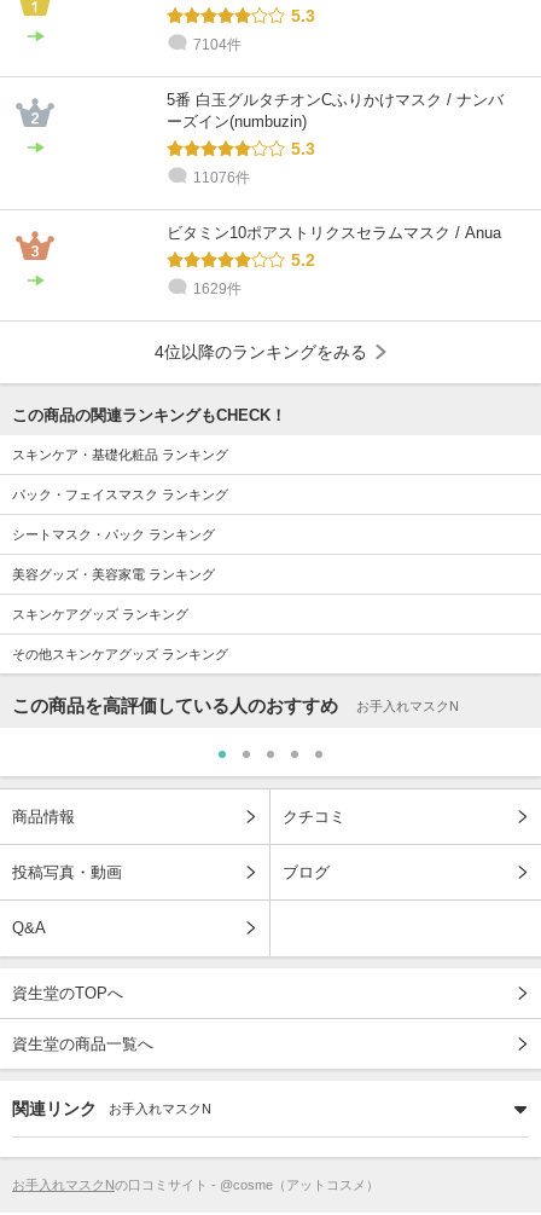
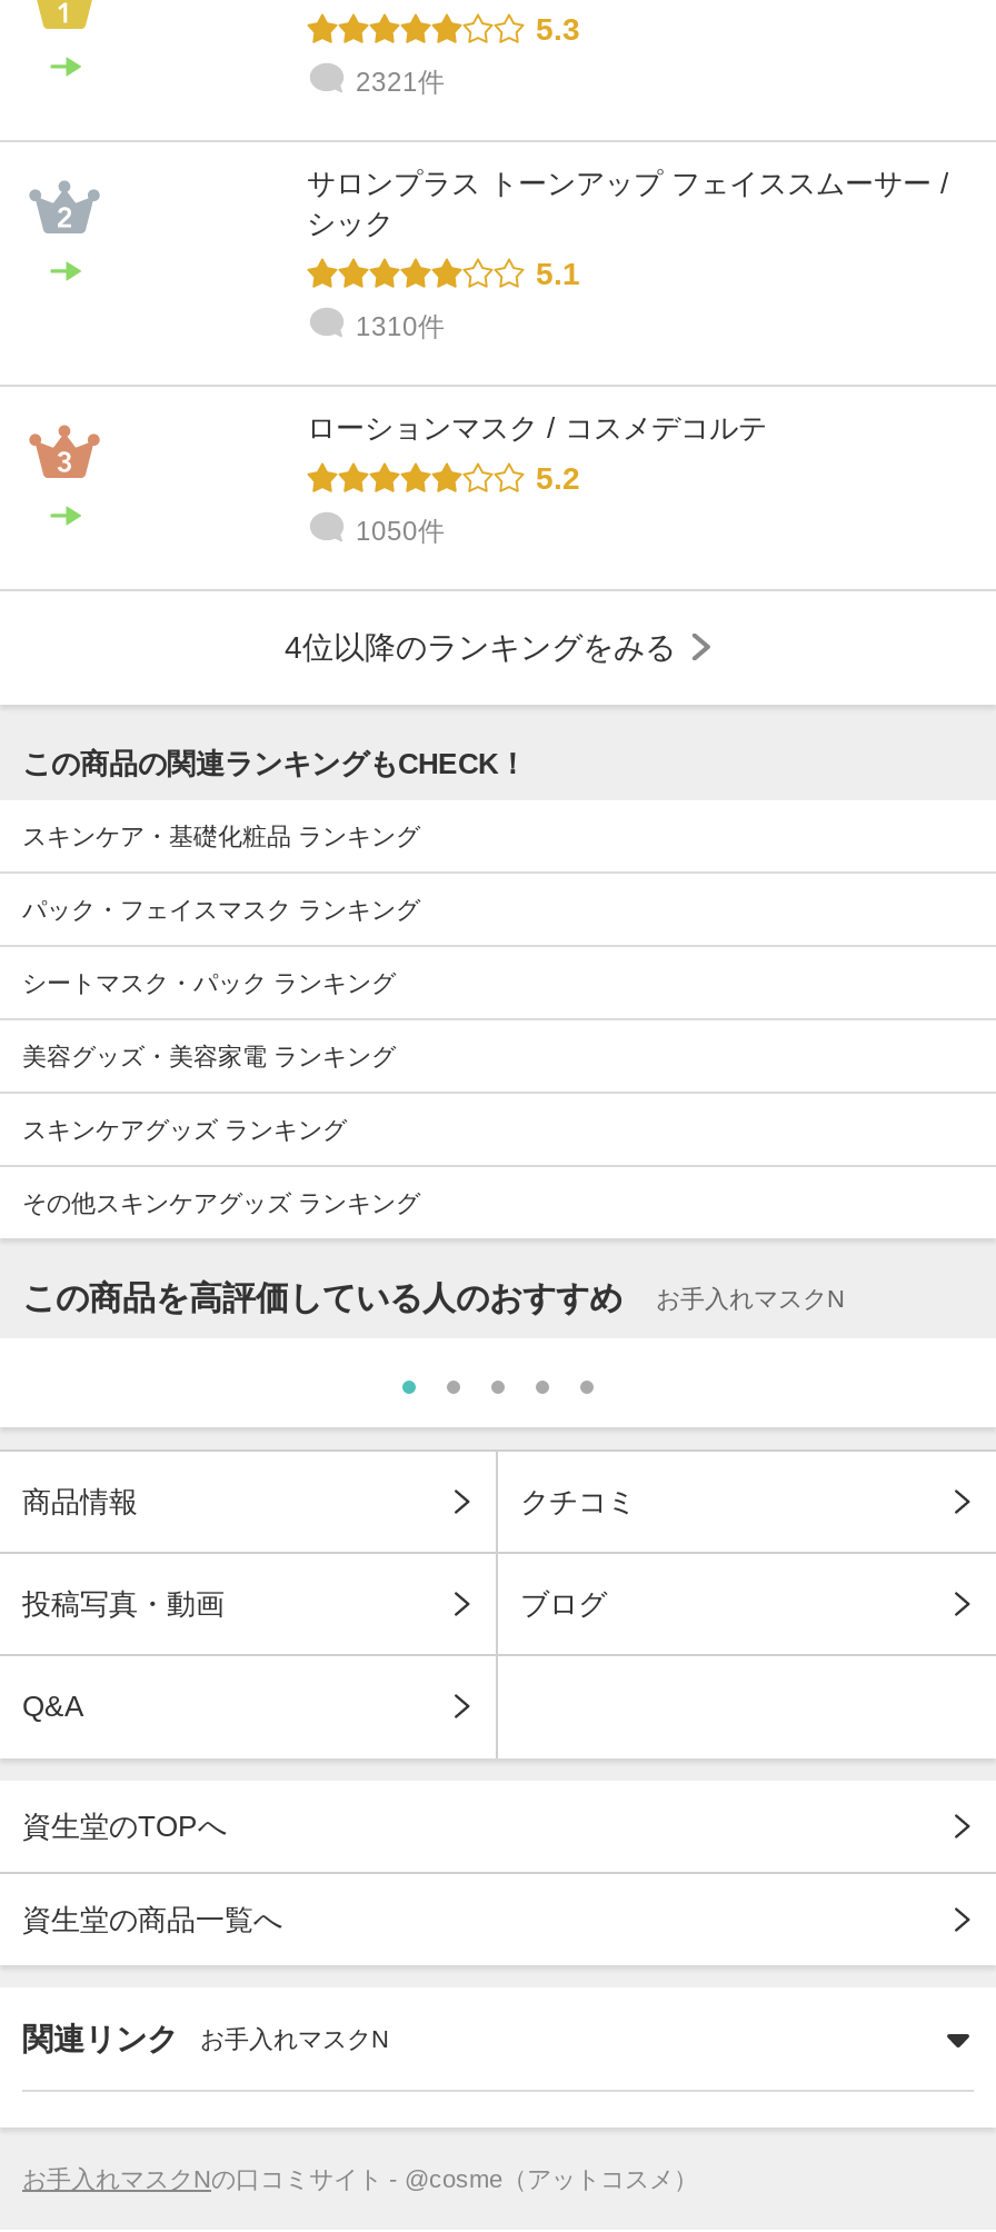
[193,36,242,53] 7104件 -> [356,66,445,97] 2321件
[167,90,504,158] 5番 白玉グルタチオンCふりかけマスク / ナンバ | ーズイン(numbuzin) | 5.3 -> [307,166,949,290] サロンプラス トーンアップ フェイススムーサー / | シック | 5.1
[193,169,250,186] 11076件 -> [356,310,445,341] 1310件
[167,223,501,241] ビタミン10ポアストリクスセラムマスク / Anua -> [307,410,767,444] ローションマスク / コスメデコルテ
[193,280,242,297] 1629件 -> [356,515,445,546] 1050件

